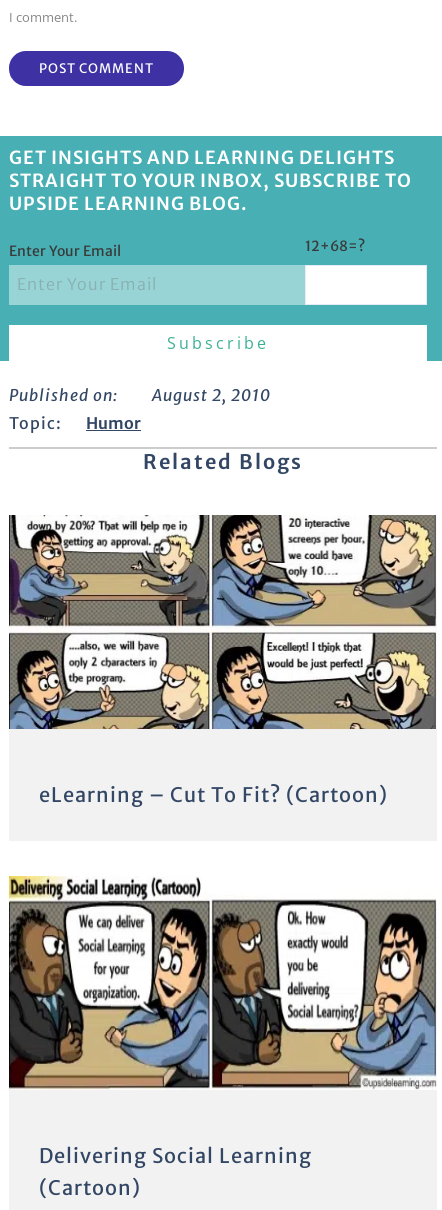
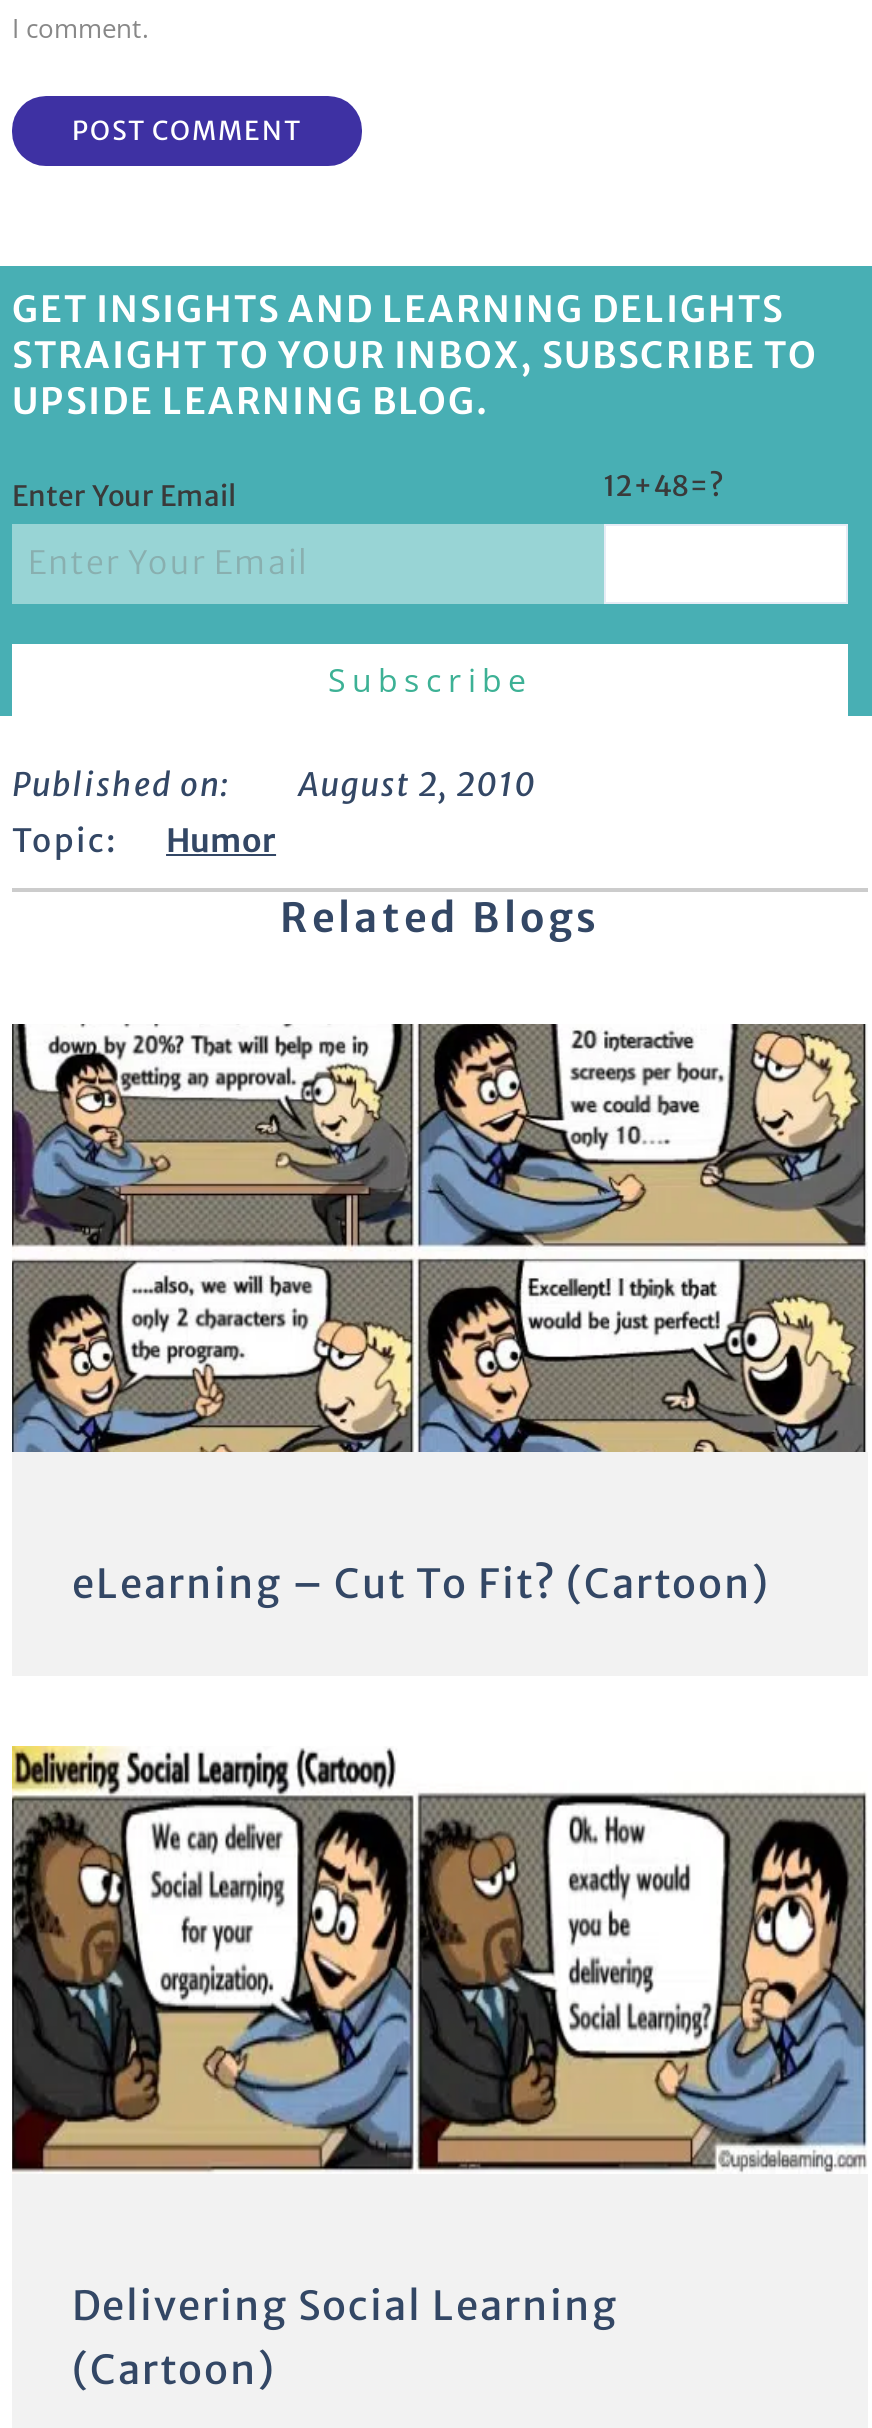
[305,237,365,255] 12+68=? -> [603,468,723,504] 12+48=?

